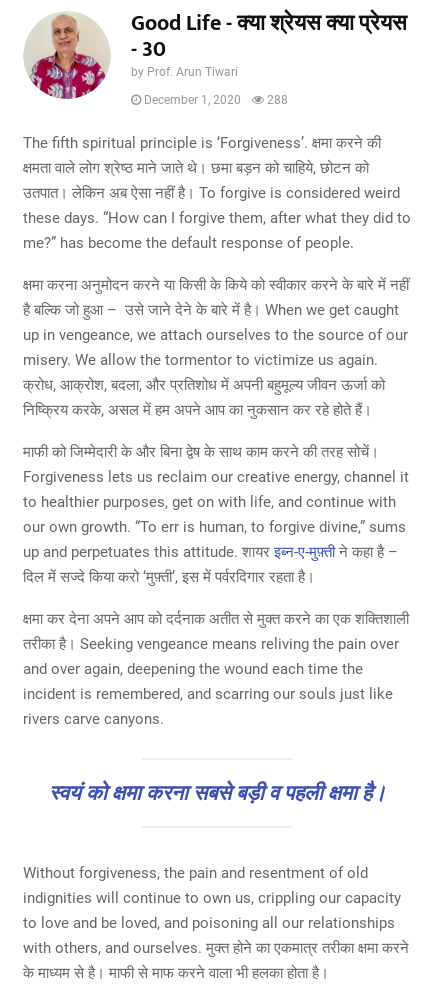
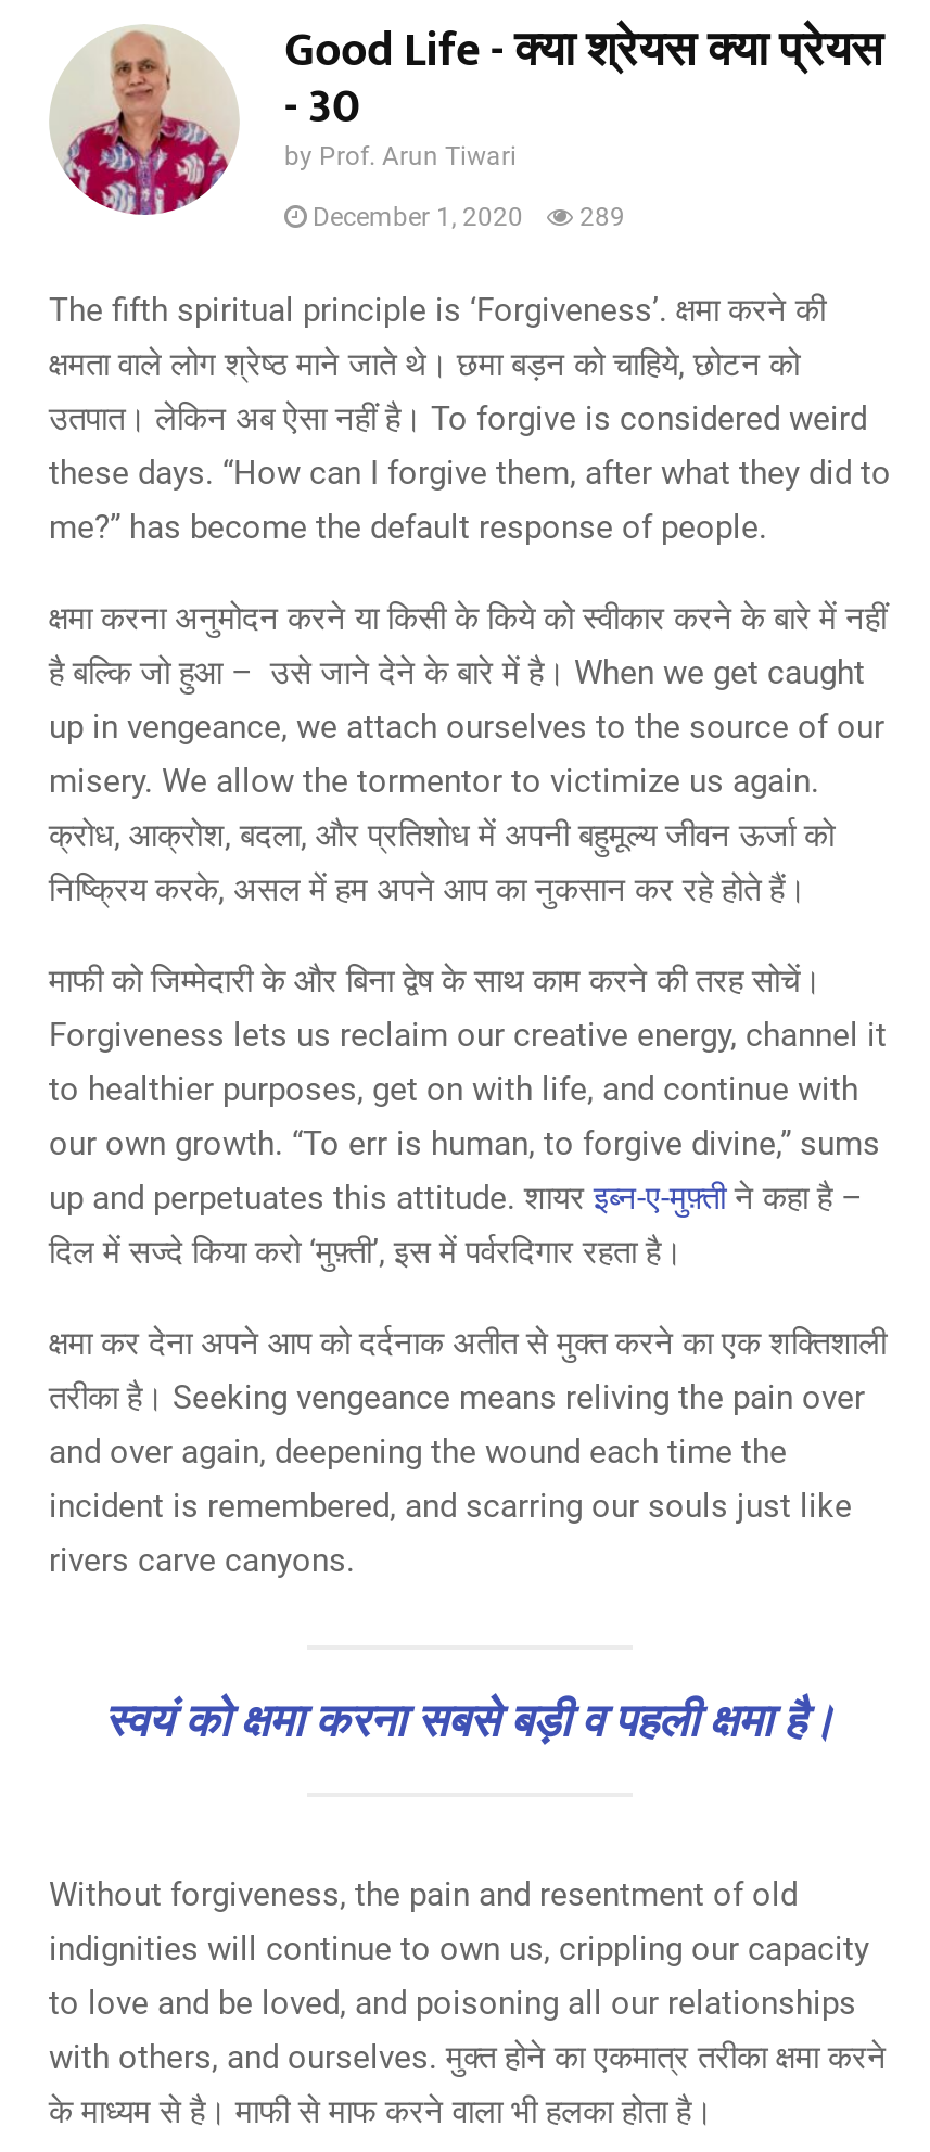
[144,93,288,107] December 1, 2020 288 -> [313,201,625,232] December 1, 2020 289

